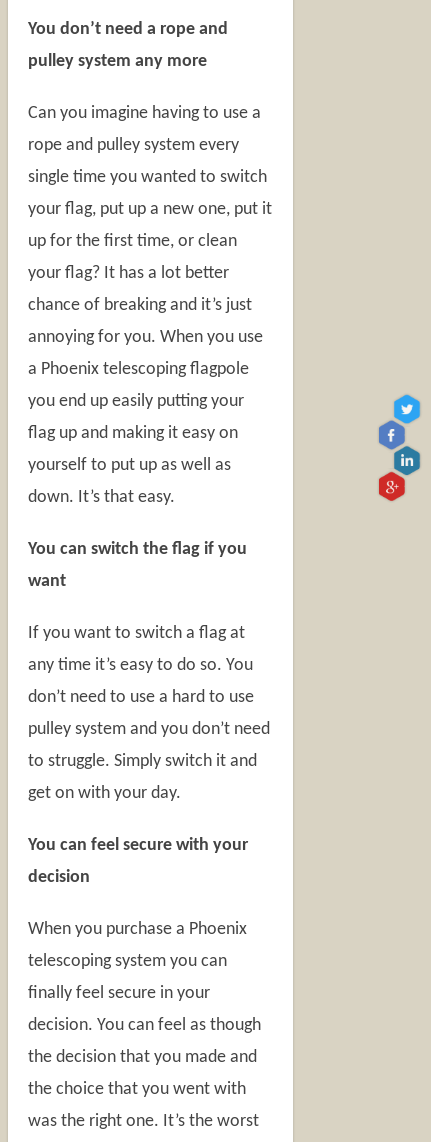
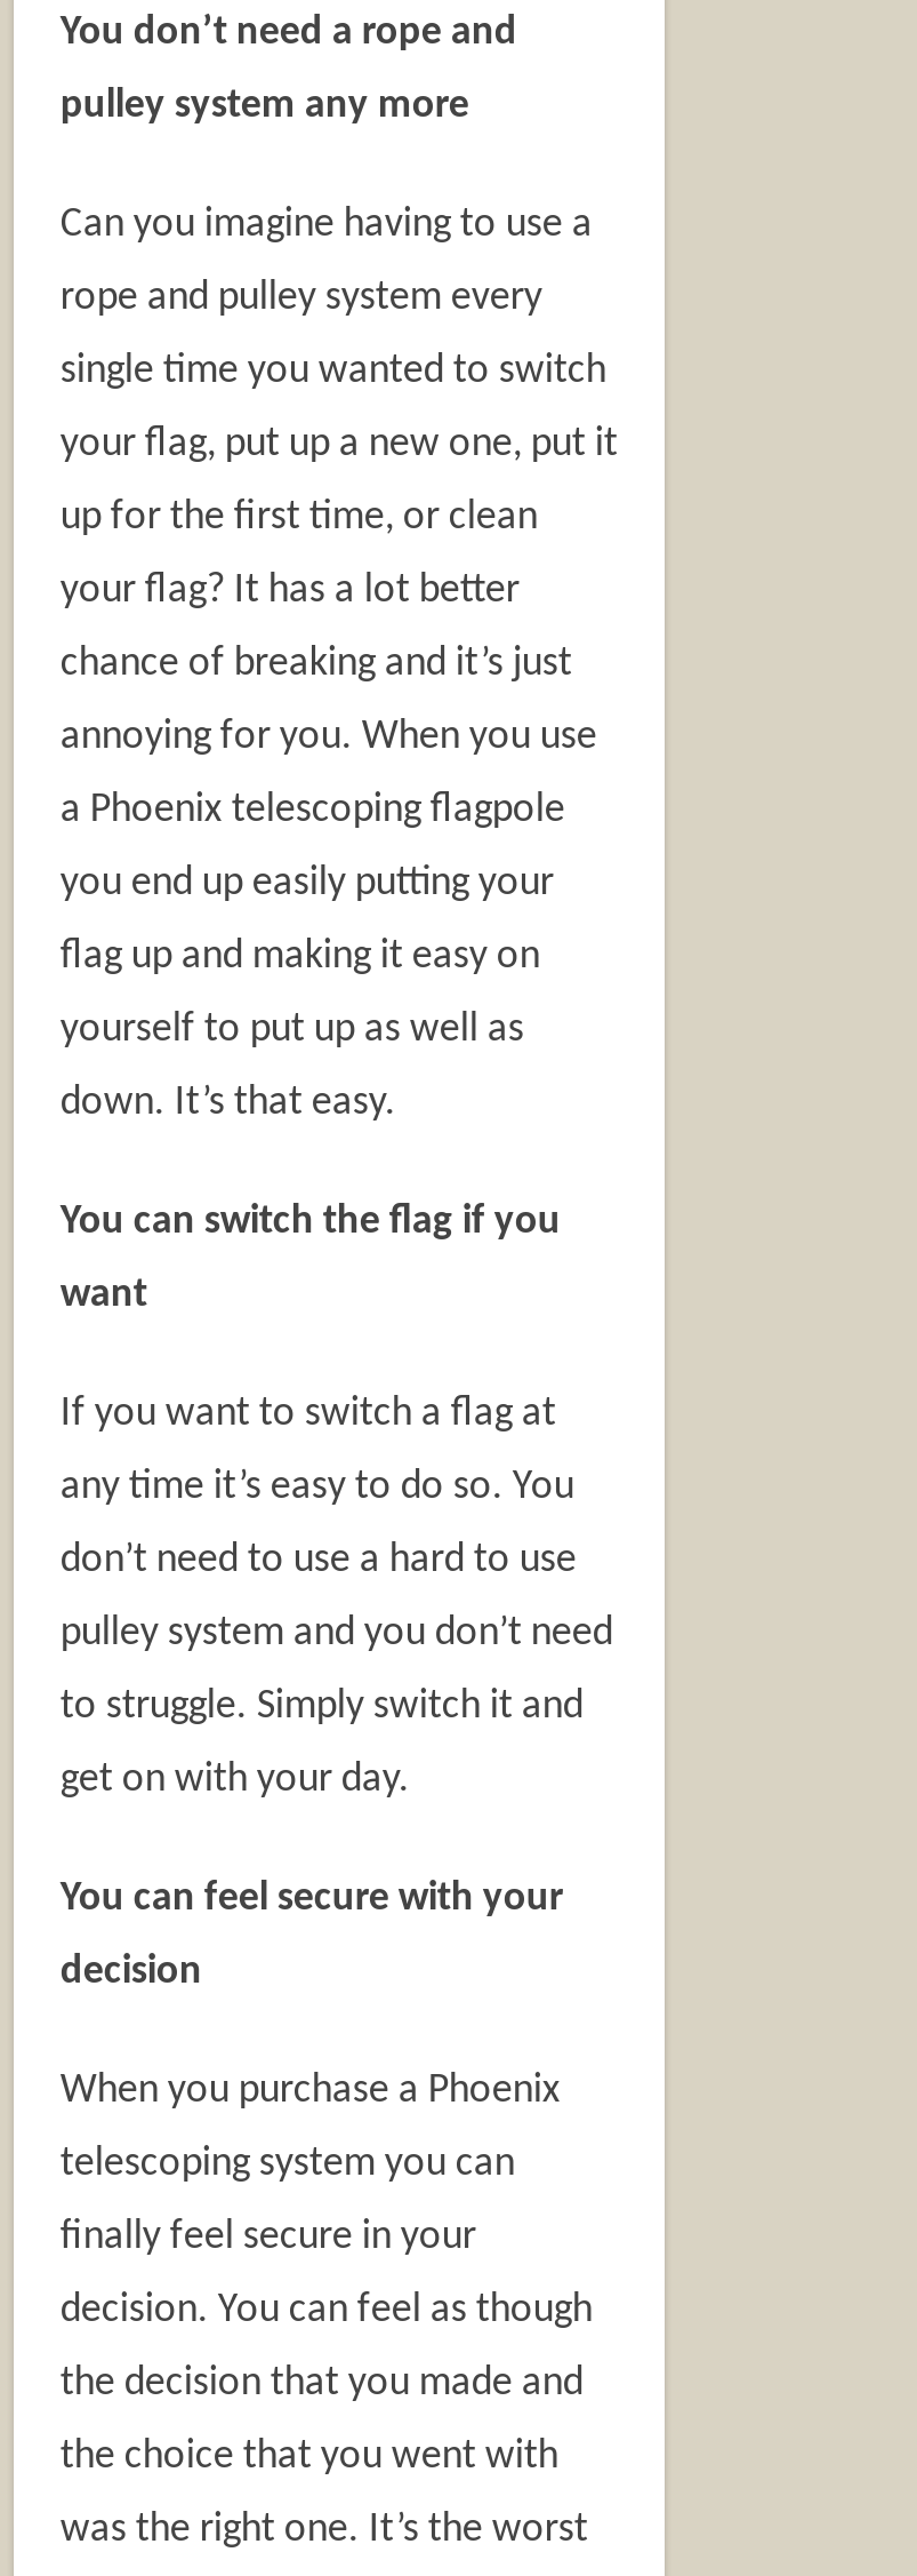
[377,393,422,502] [image] -> none

